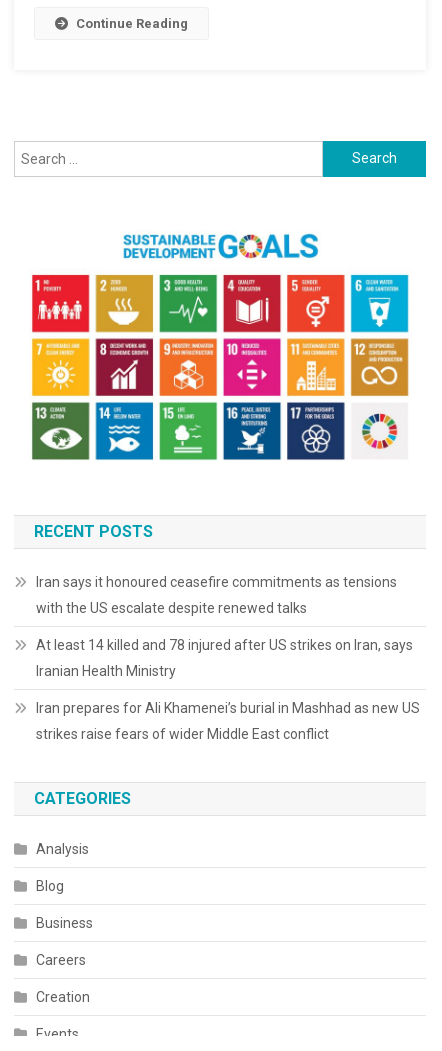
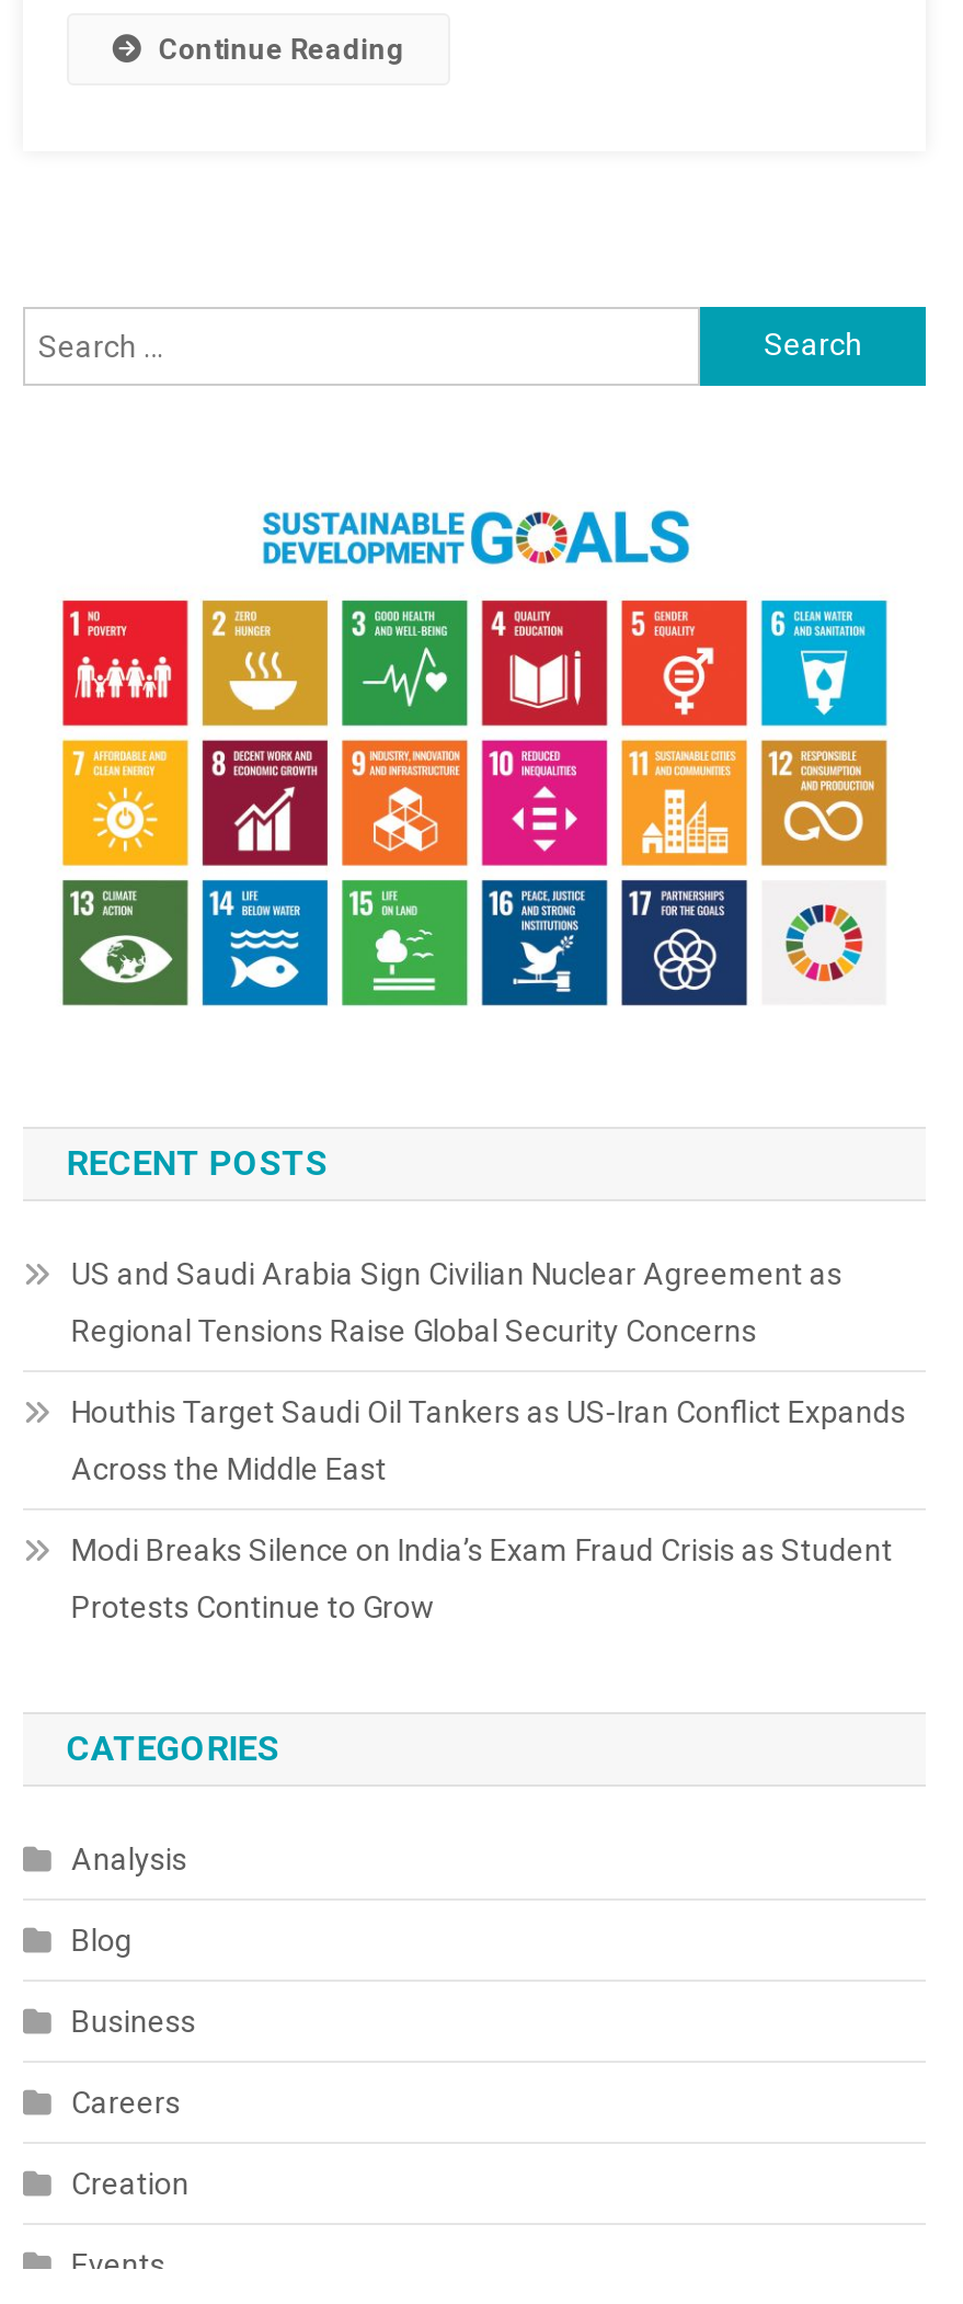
[36,574,397,590] Iran says it honoured ceasefire commitments as tensions -> [71,1256,842,1291] US and Saudi Arabia Sign Civilian Nuclear Agreement as
[36,600,307,616] with the US escalate despite renewed talks -> [71,1313,757,1348] Regional Tensions Raise Global Security Concerns
[36,637,413,653] At least 14 killed and 78 injured after US strikes on Iran, says -> [71,1394,906,1429] Houthis Target Saudi Oil Tankers as US-Iran Conflict Expands
[36,663,176,679] Iranian Health Ministry -> [71,1451,387,1486] Across the Middle East
[36,700,420,716] Iran prepares for Ali Khamenei’s burial in Mashhad as new US -> [71,1532,893,1567] Modi Breaks Silence on India’s Exam Fraud Crisis as Student
[36,726,329,742] strikes raise fears of wider Middle East conflict -> [71,1589,435,1624] Protests Continue to Grow

